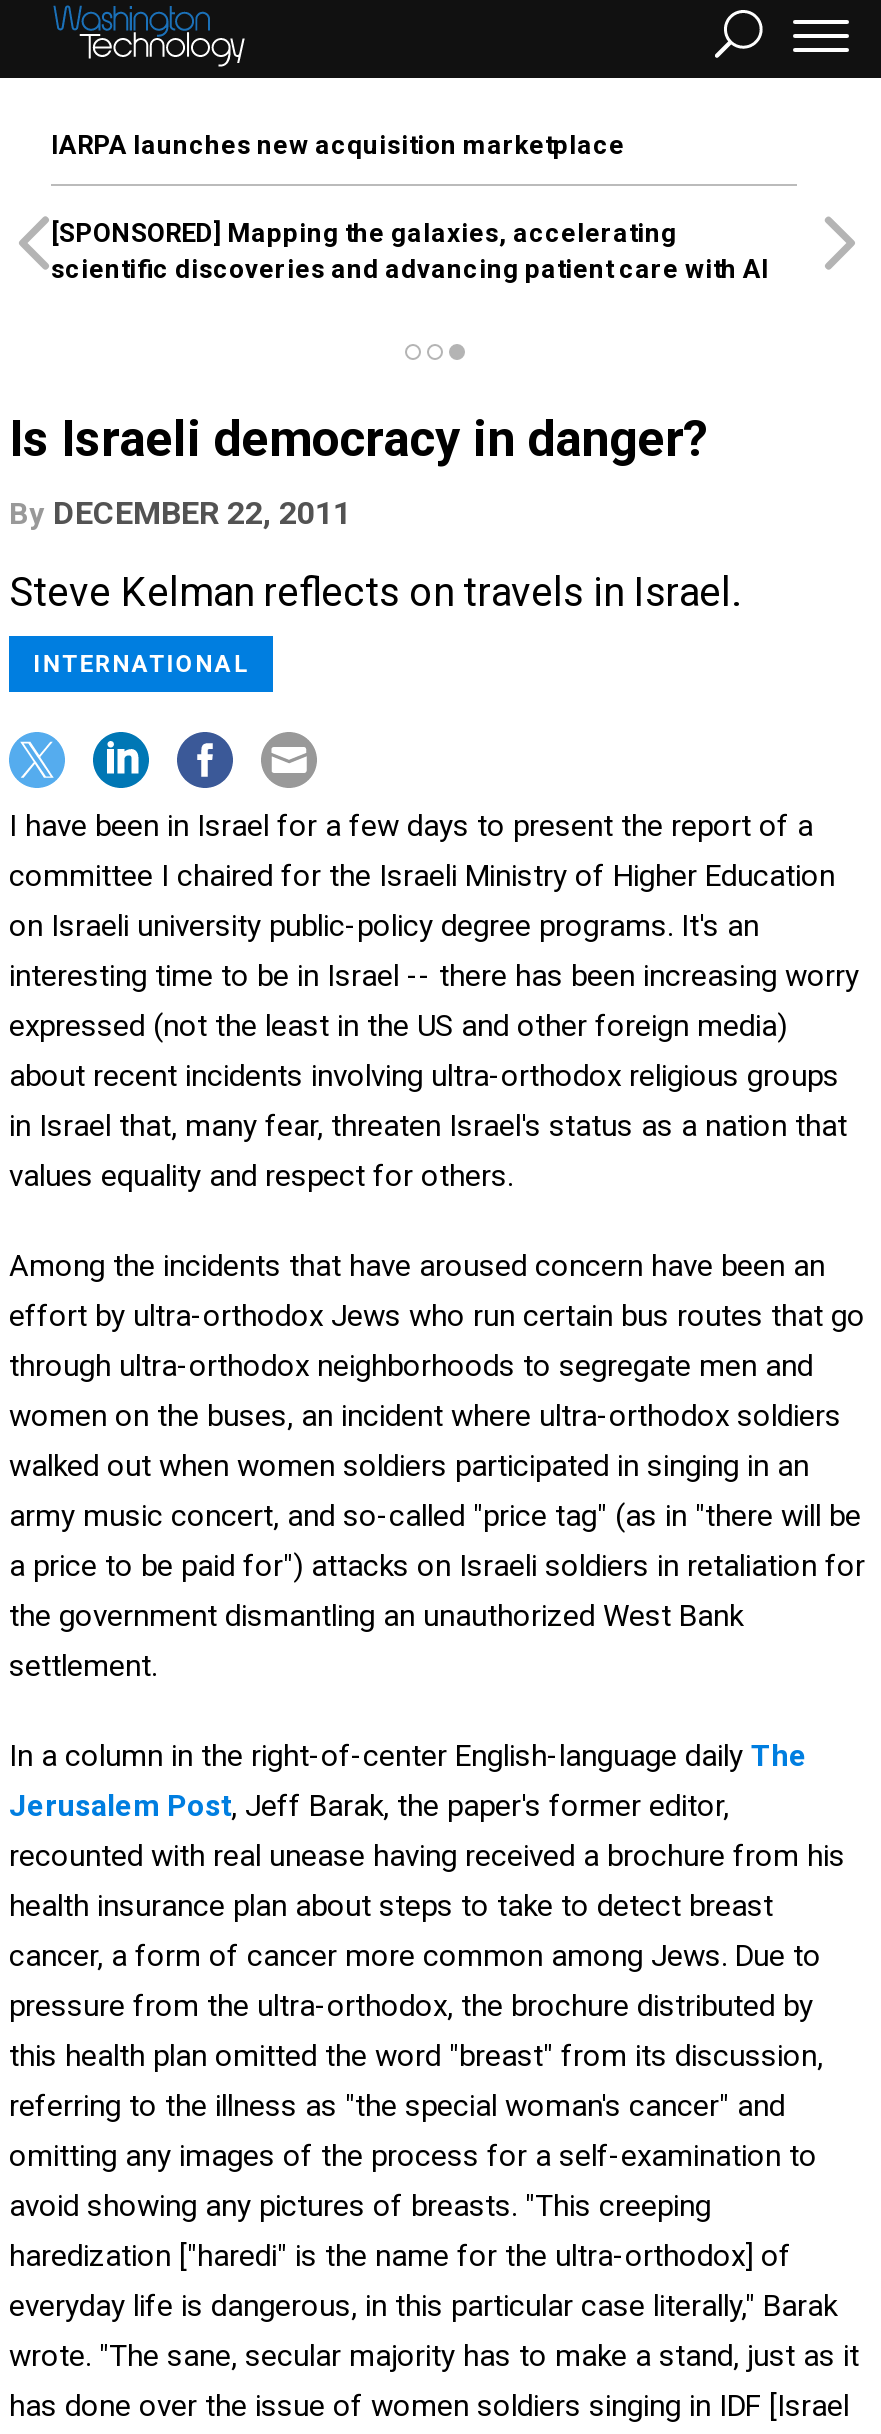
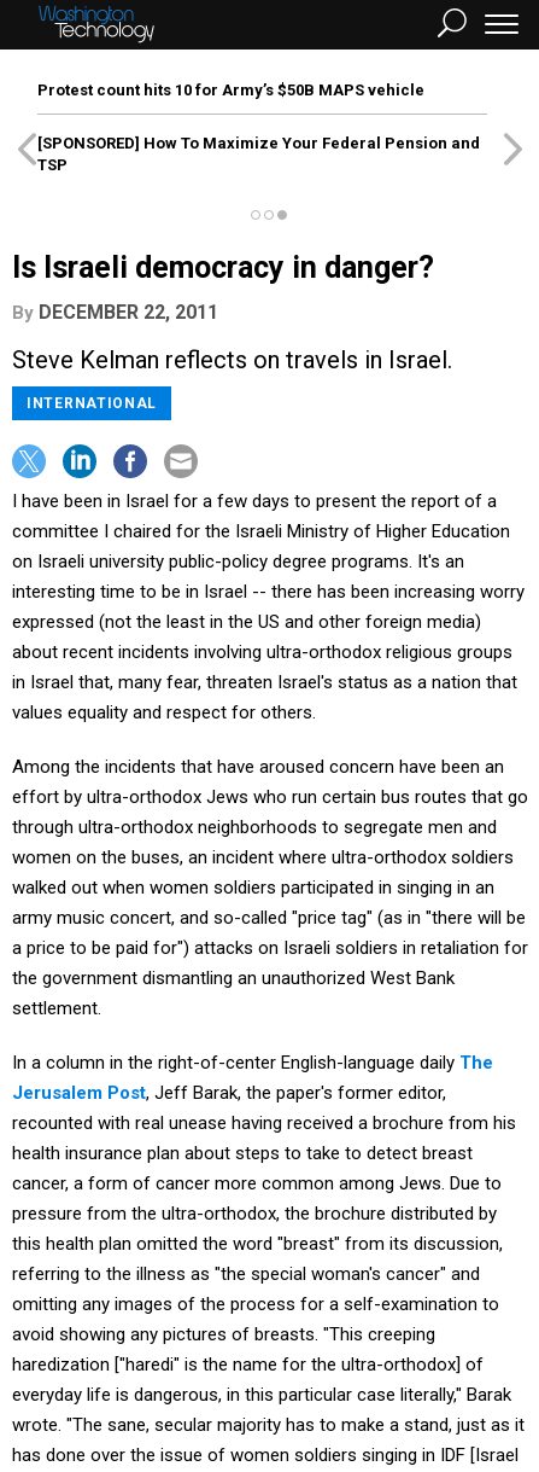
[51,130,625,160] IARPA launches new acquisition marketplace -> [37,81,424,99] Protest count hits 10 for Army’s $50B MAPS vehicle
[51,218,769,284] [SPONSORED] Mapping the galaxies, accelerating | scientific discoveries and advancing patient care with AI -> [37,134,480,174] [SPONSORED] How To Maximize Your Federal Pension and | TSP

